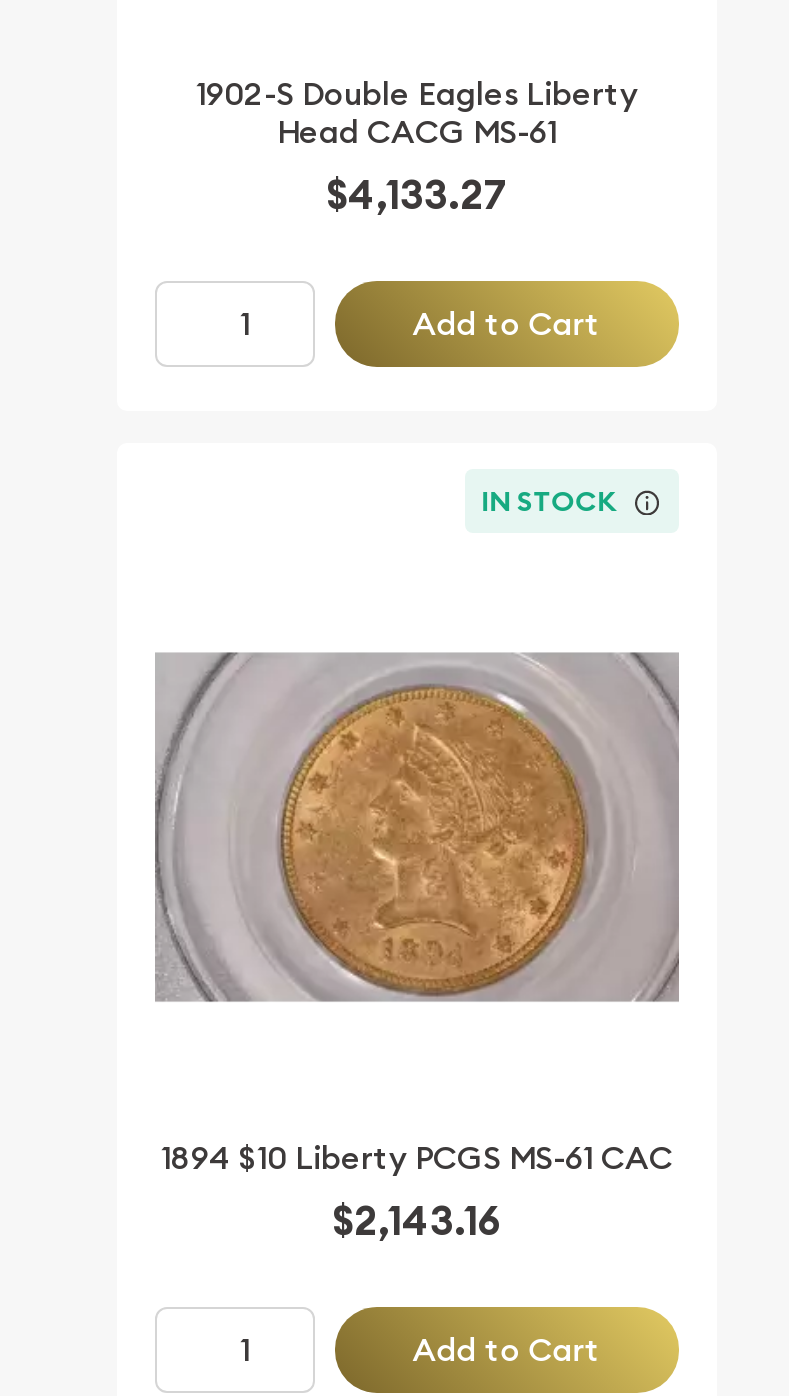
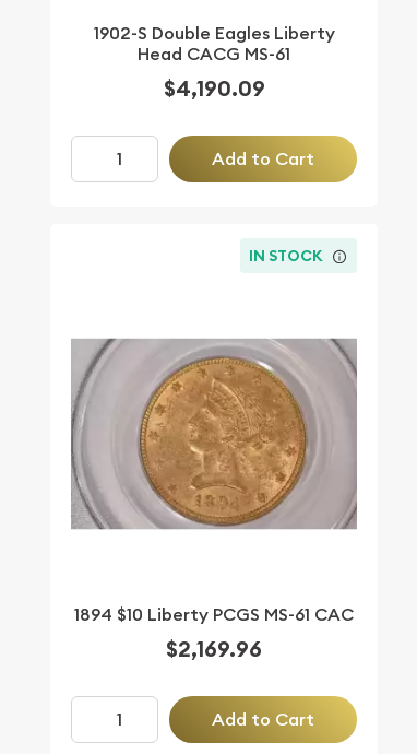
[326,169,508,221] $4,133.27 -> [163,75,265,103] $4,190.09
[332,1196,502,1248] $2,143.16 -> [166,635,262,664] $2,169.96

